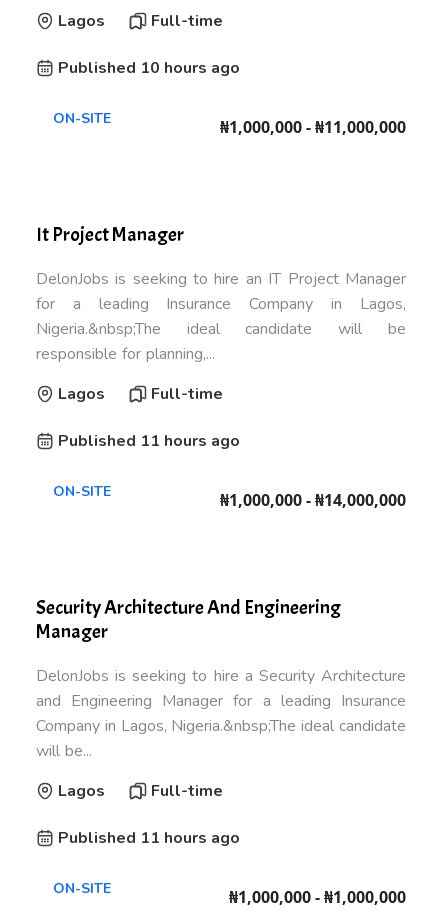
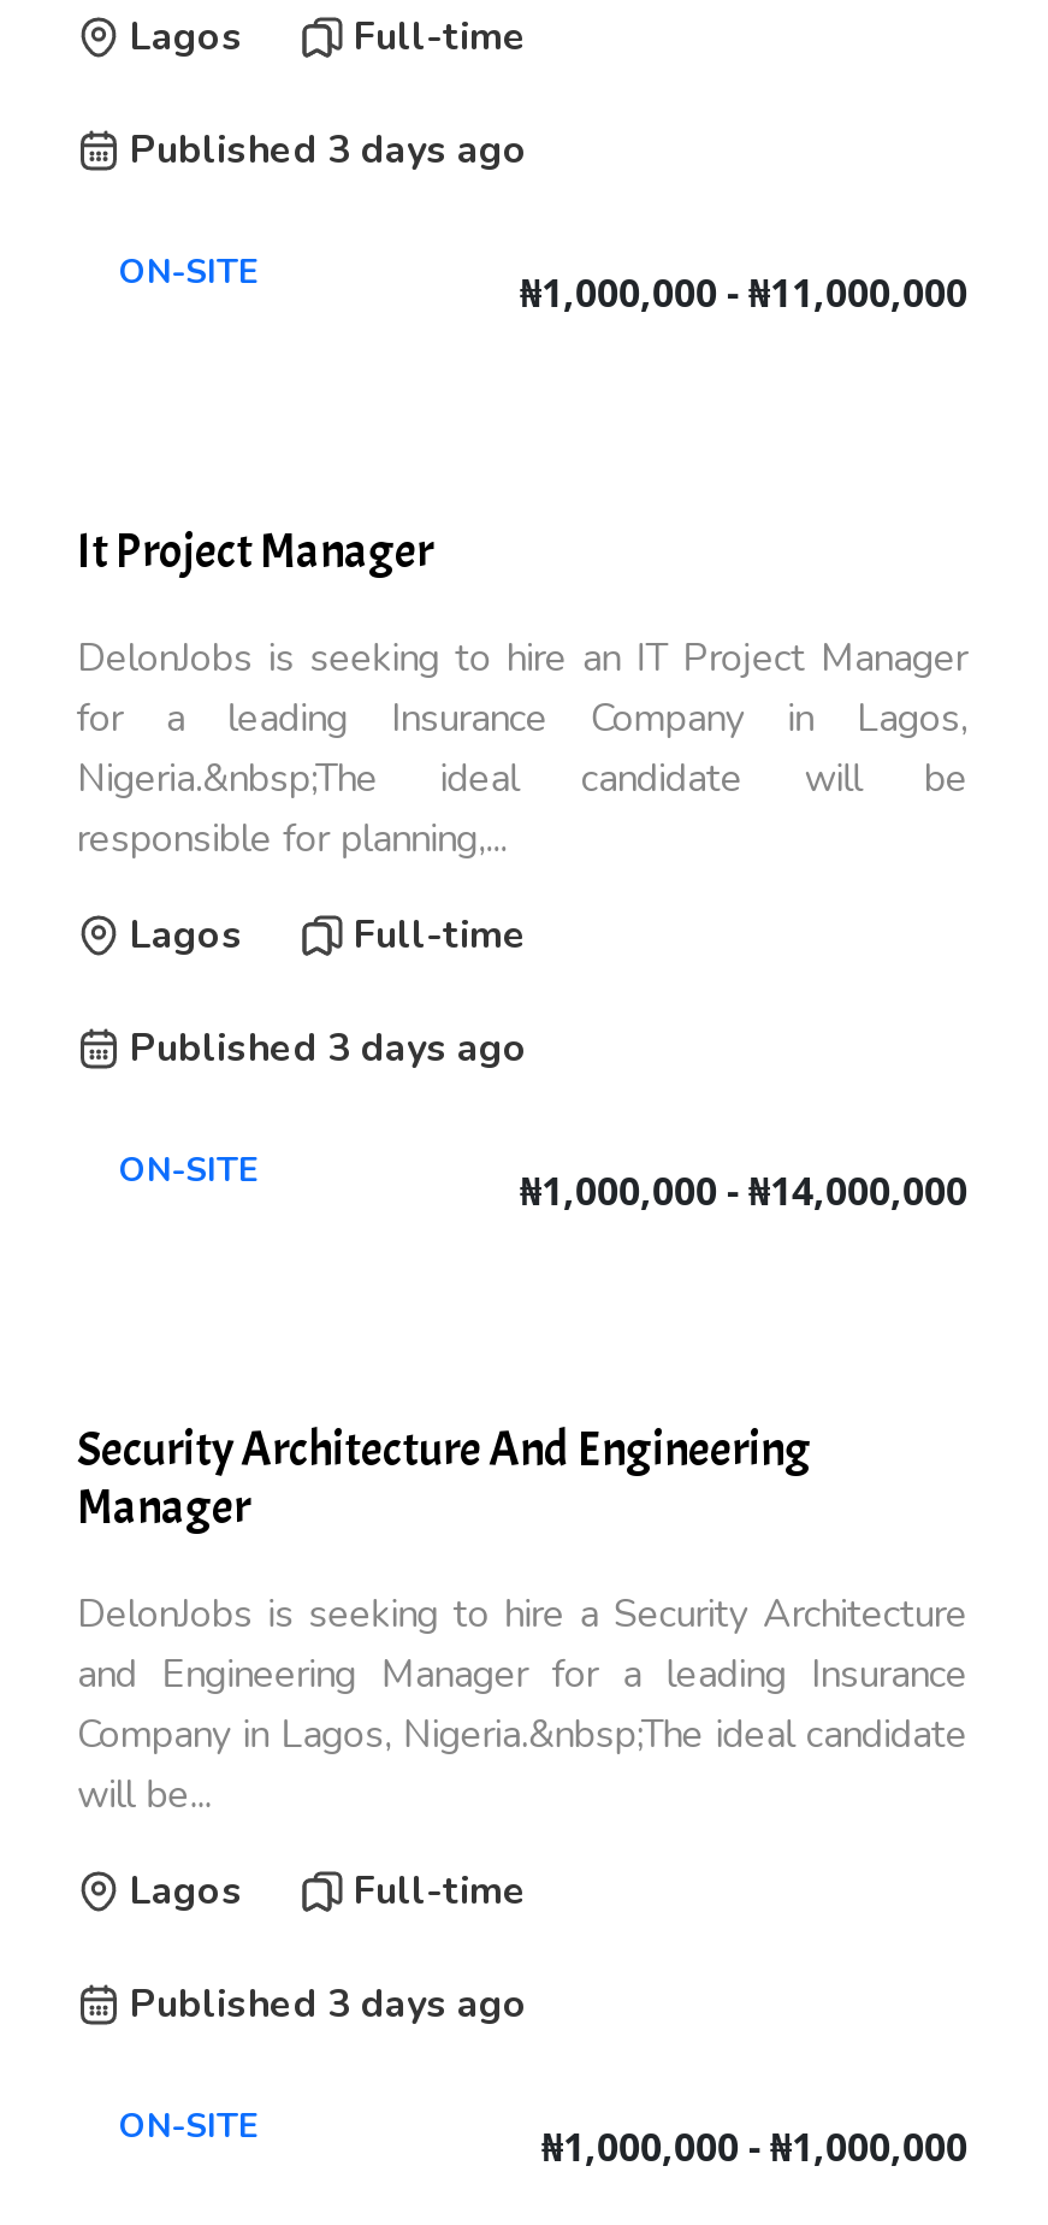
[58,57,240,79] Published 10 hours ago -> [130,124,527,177] Published 3 days ago
[58,430,240,452] Published 11 hours ago -> [130,1022,527,1075] Published 3 days ago
[58,827,240,849] Published 11 hours ago -> [130,1978,527,2031] Published 3 days ago

